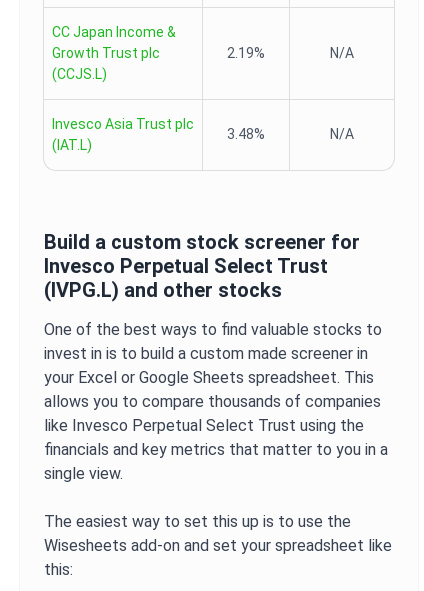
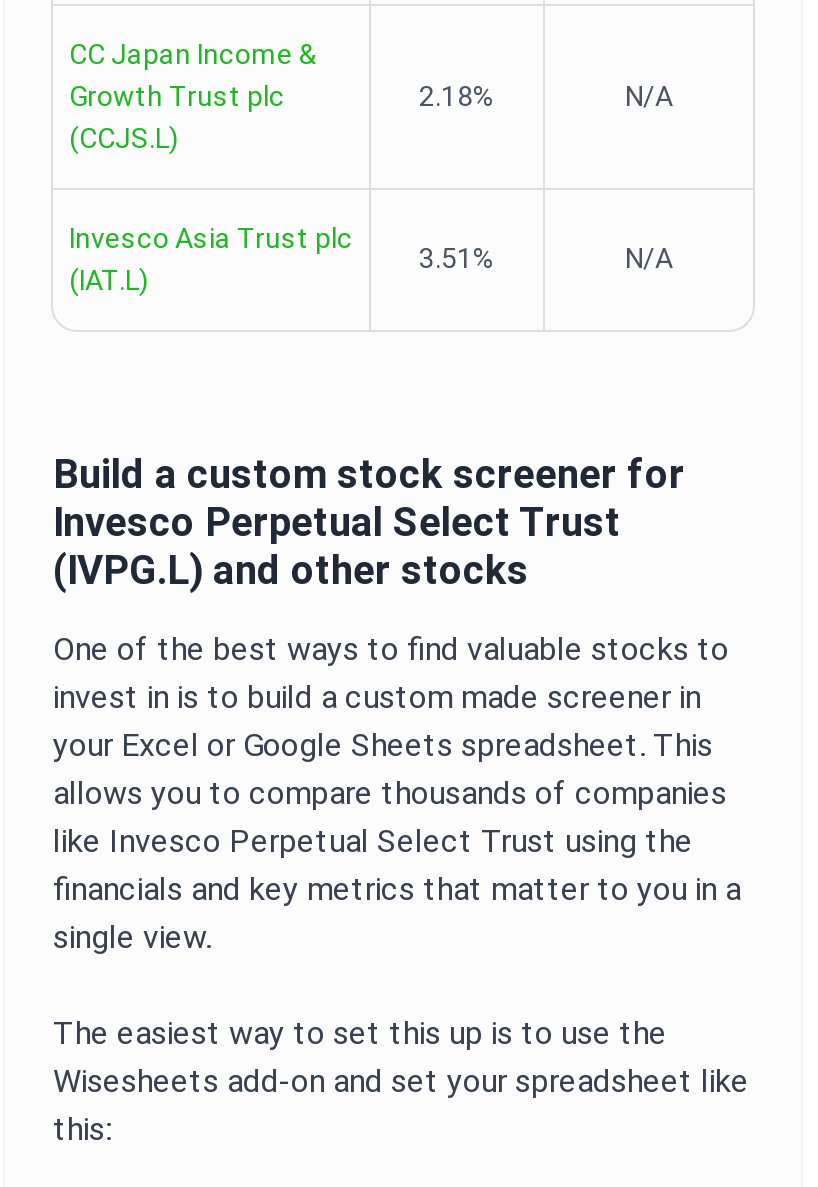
[227,45,265,61] 2.19% -> [419,80,495,112] 2.18%
[227,126,265,142] 3.48% -> [419,242,495,274] 3.51%

